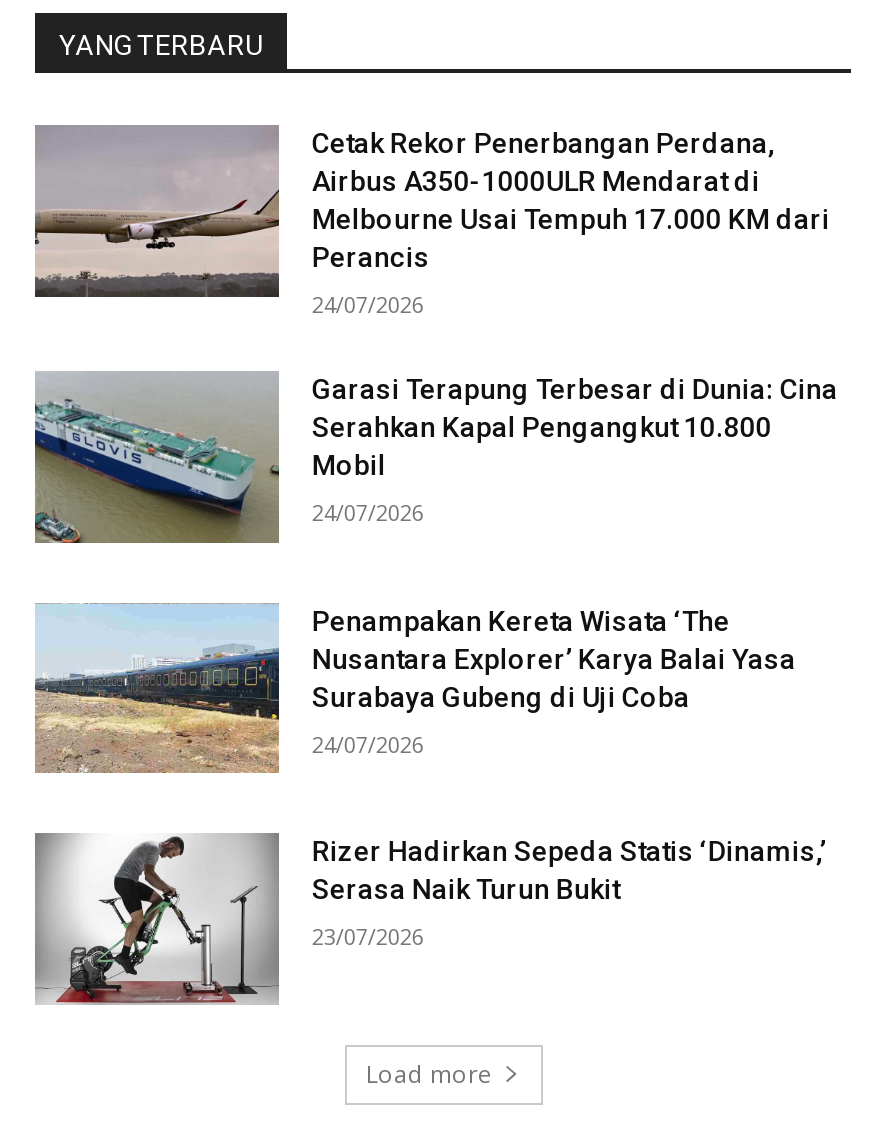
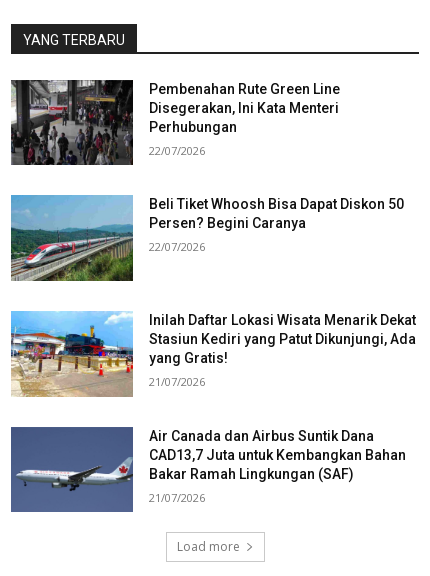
[35,124,830,298] [image] | Cetak Rekor Penerbangan Perdana, | Airbus A350-1000ULR Mendarat di | Melbourne Usai Tempuh 17.000 KM dari | Perancis -> [11,80,340,166] [image] | Pembenahan Rute Green Line | Disegerakan, Ini Kata Menteri | Perhubungan
[312,289,424,319] 24/07/2026 -> [149,143,205,158] 22/07/2026
[33,372,838,544] [image] | Garasi Terapung Terbesar di Dunia: Cina | Serahkan Kapal Pengangkut 10.800 | Mobil -> [10,195,404,282] [image] | Beli Tiket Whoosh Bisa Dapat Diskon 50 | Persen? Begini Caranya
[312,497,424,527] 24/07/2026 -> [149,239,205,254] 22/07/2026
[35,604,796,774] [image] | Penampakan Kereta Wisata ‘The | Nusantara Explorer’ Karya Balai Yasa | Surabaya Gubeng di Uji Coba -> [11,311,416,397] [image] | Inilah Daftar Lokasi Wisata Menarik Dekat | Stasiun Kediri yang Patut Dikunjungi, Ada | yang Gratis!
[312,729,424,759] 24/07/2026 -> [149,374,205,389] 21/07/2026
[35,834,826,1004] [image] | Rizer Hadirkan Sepeda Statis ‘Dinamis,’ | Serasa Naik Turun Bukit -> [11,426,406,512] [image] | Air Canada dan Airbus Suntik Dana | CAD13,7 Juta untuk Kembangkan Bahan | Bakar Ramah Lingkungan (SAF)
[312,922,424,952] 23/07/2026 -> [149,490,205,505] 21/07/2026

